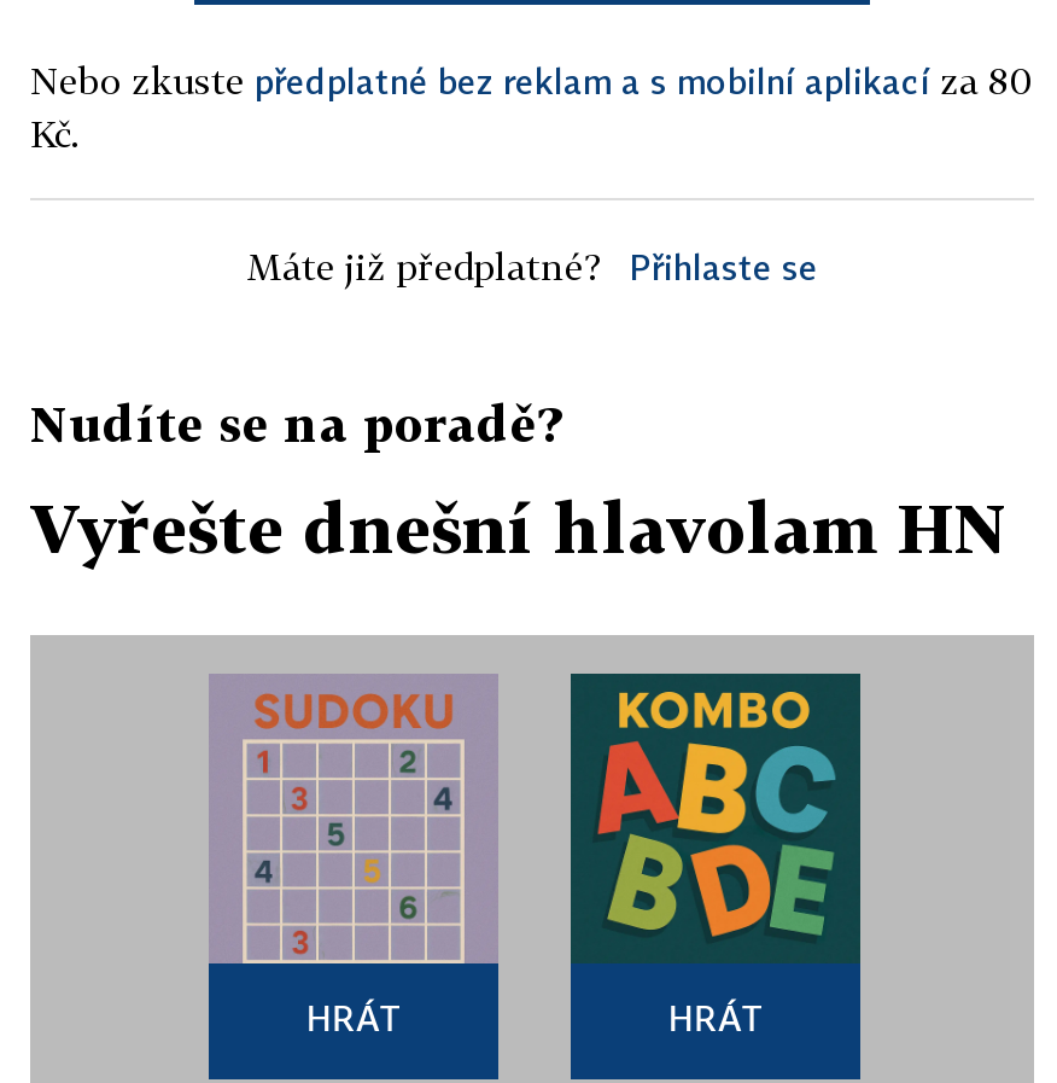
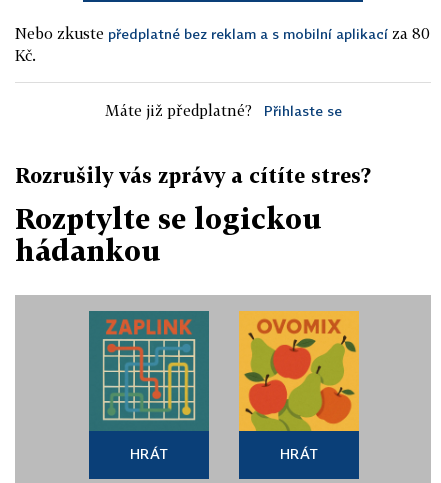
[30,394,561,452] Nudíte se na poradě? -> [15,163,371,187] Rozrušily vás zprávy a cítíte stres?
[30,488,1008,567] Vyřešte dnešní hlavolam HN -> [15,202,322,267] Rozptylte se logickou | hádankou
[211,676,496,966] [image] -> [89,311,209,431] [image]
[568,671,863,963] [image] -> [238,310,360,432] [image]

